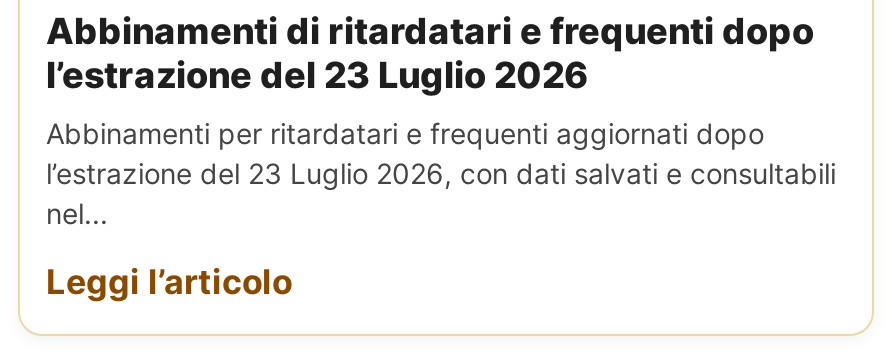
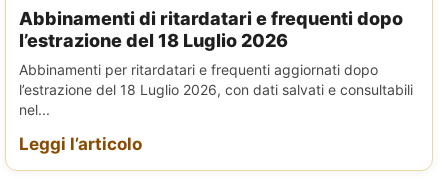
[46,55,588,97] l’estrazione del 23 Luglio 2026 -> [19,30,288,51] l’estrazione del 18 Luglio 2026
[46,157,836,191] l’estrazione del 23 Luglio 2026, con dati salvati e consultabili -> [19,81,413,98] l’estrazione del 18 Luglio 2026, con dati salvati e consultabili

